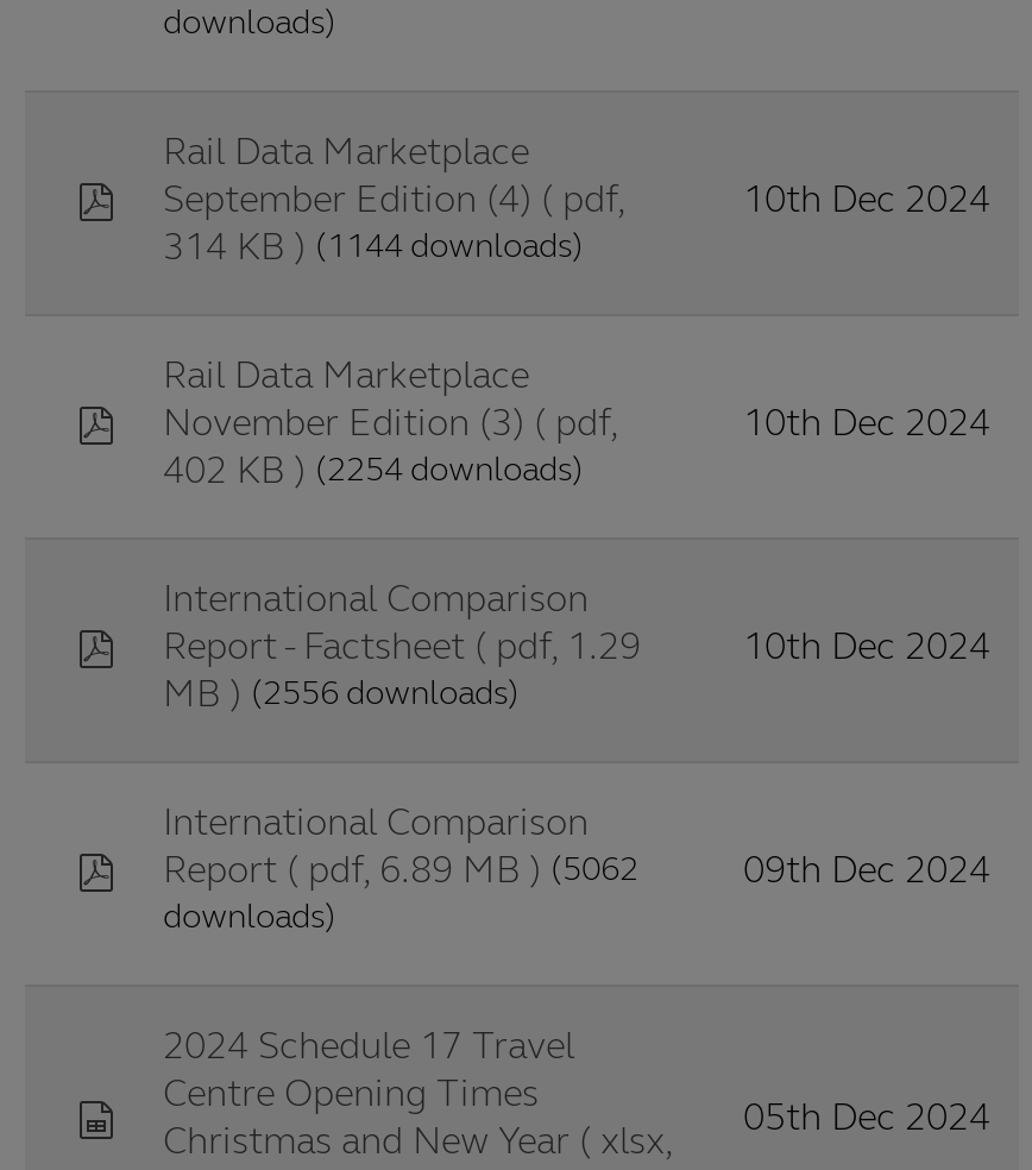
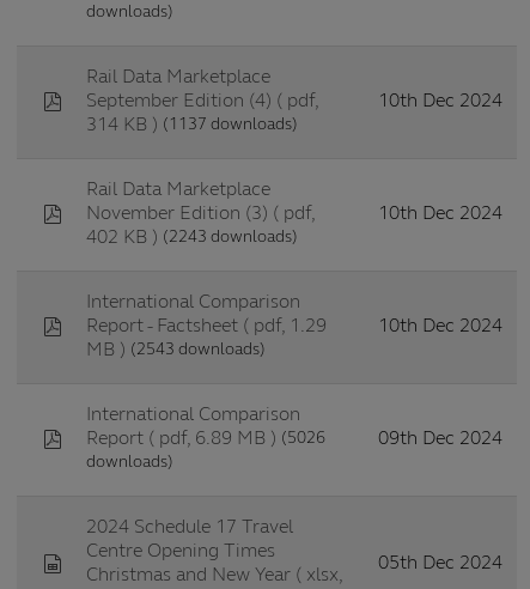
[163,232,584,270] 314 KB ) (1144 downloads) -> [86,117,298,136] 314 KB ) (1137 downloads)
[163,455,584,493] 402 KB ) (2254 downloads) -> [86,229,298,248] 402 KB ) (2243 downloads)
[163,679,520,717] MB ) (2556 downloads) -> [86,342,266,361] MB ) (2543 downloads)
[163,854,638,892] Report ( pdf, 6.89 MB ) (5062 -> [86,430,325,449] Report ( pdf, 6.89 MB ) (5026

